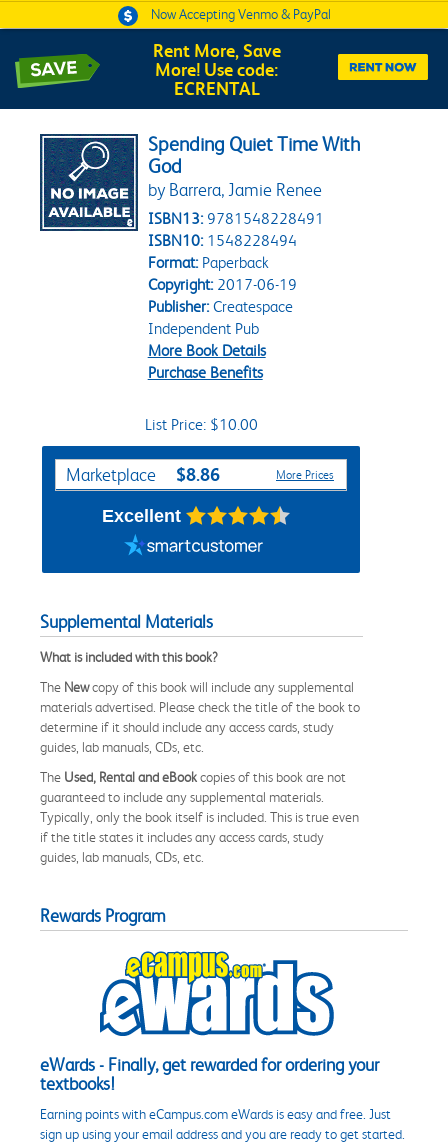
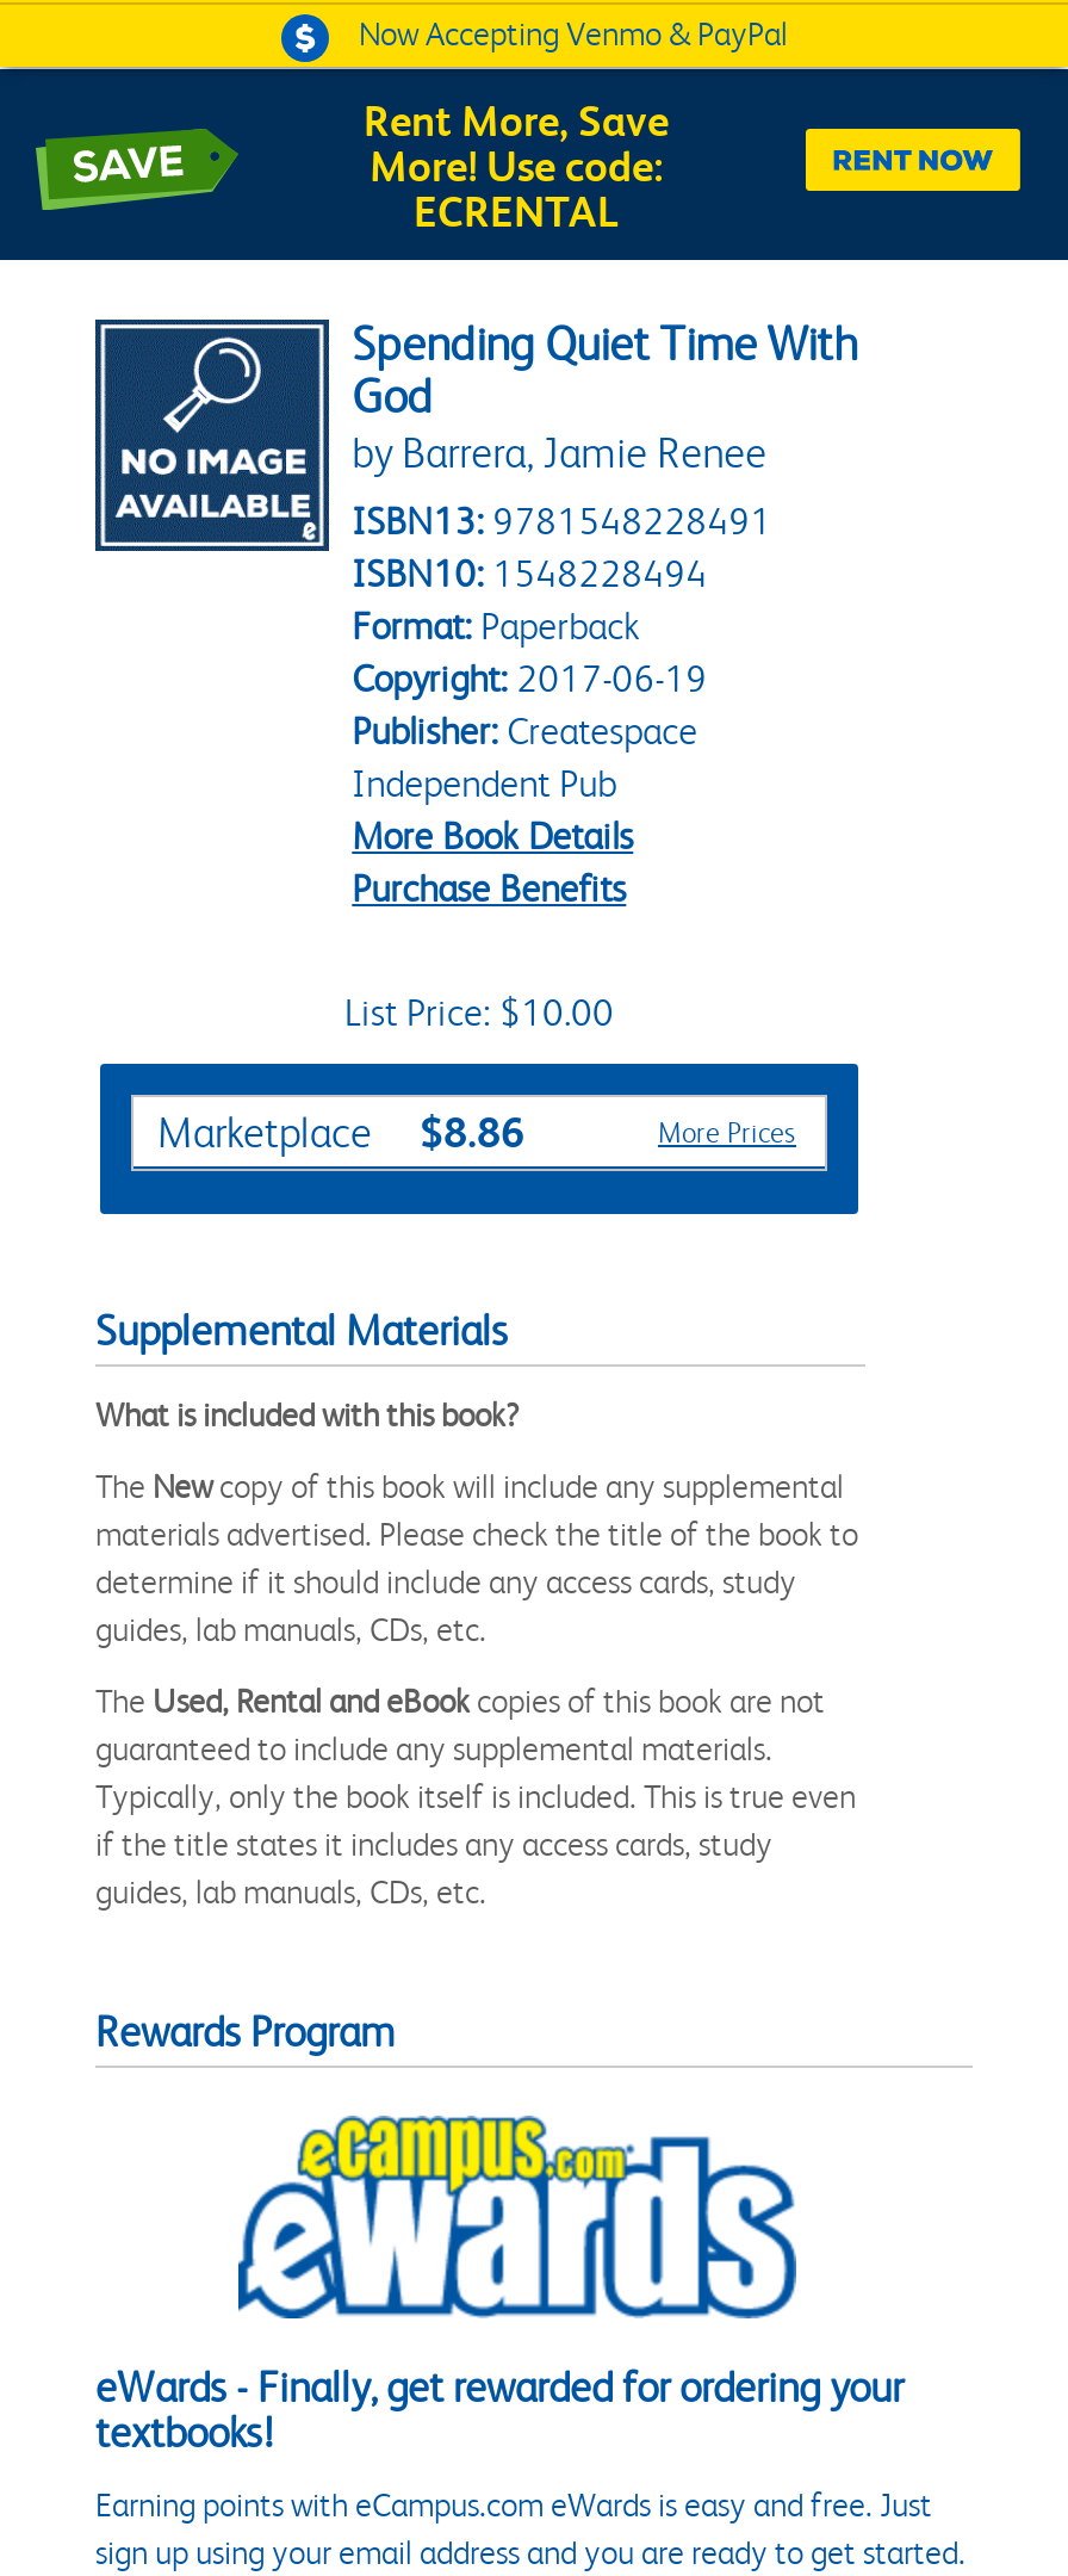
[102,506,181,526] Excellent -> none

